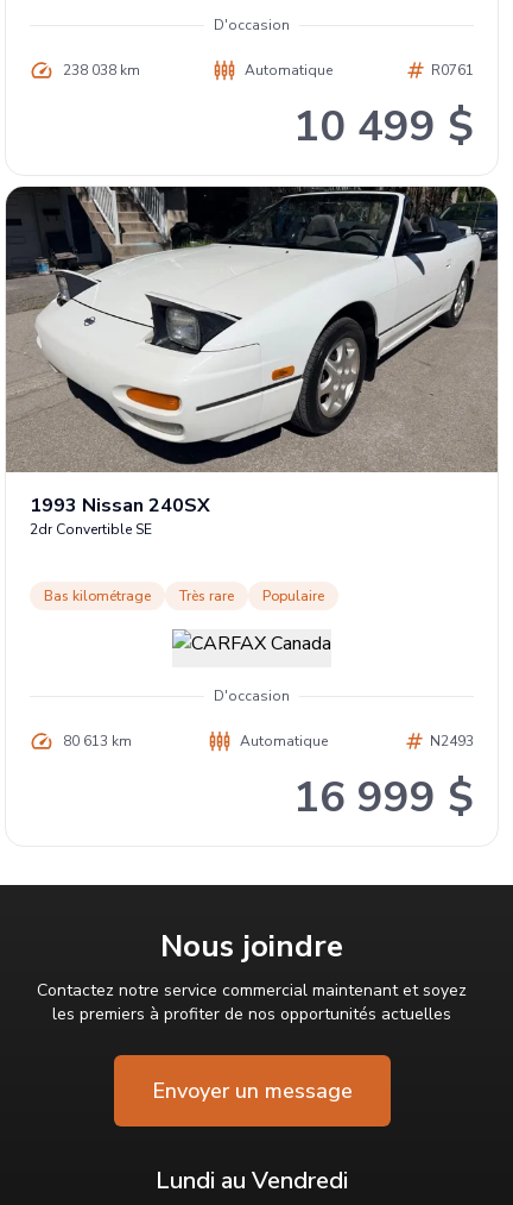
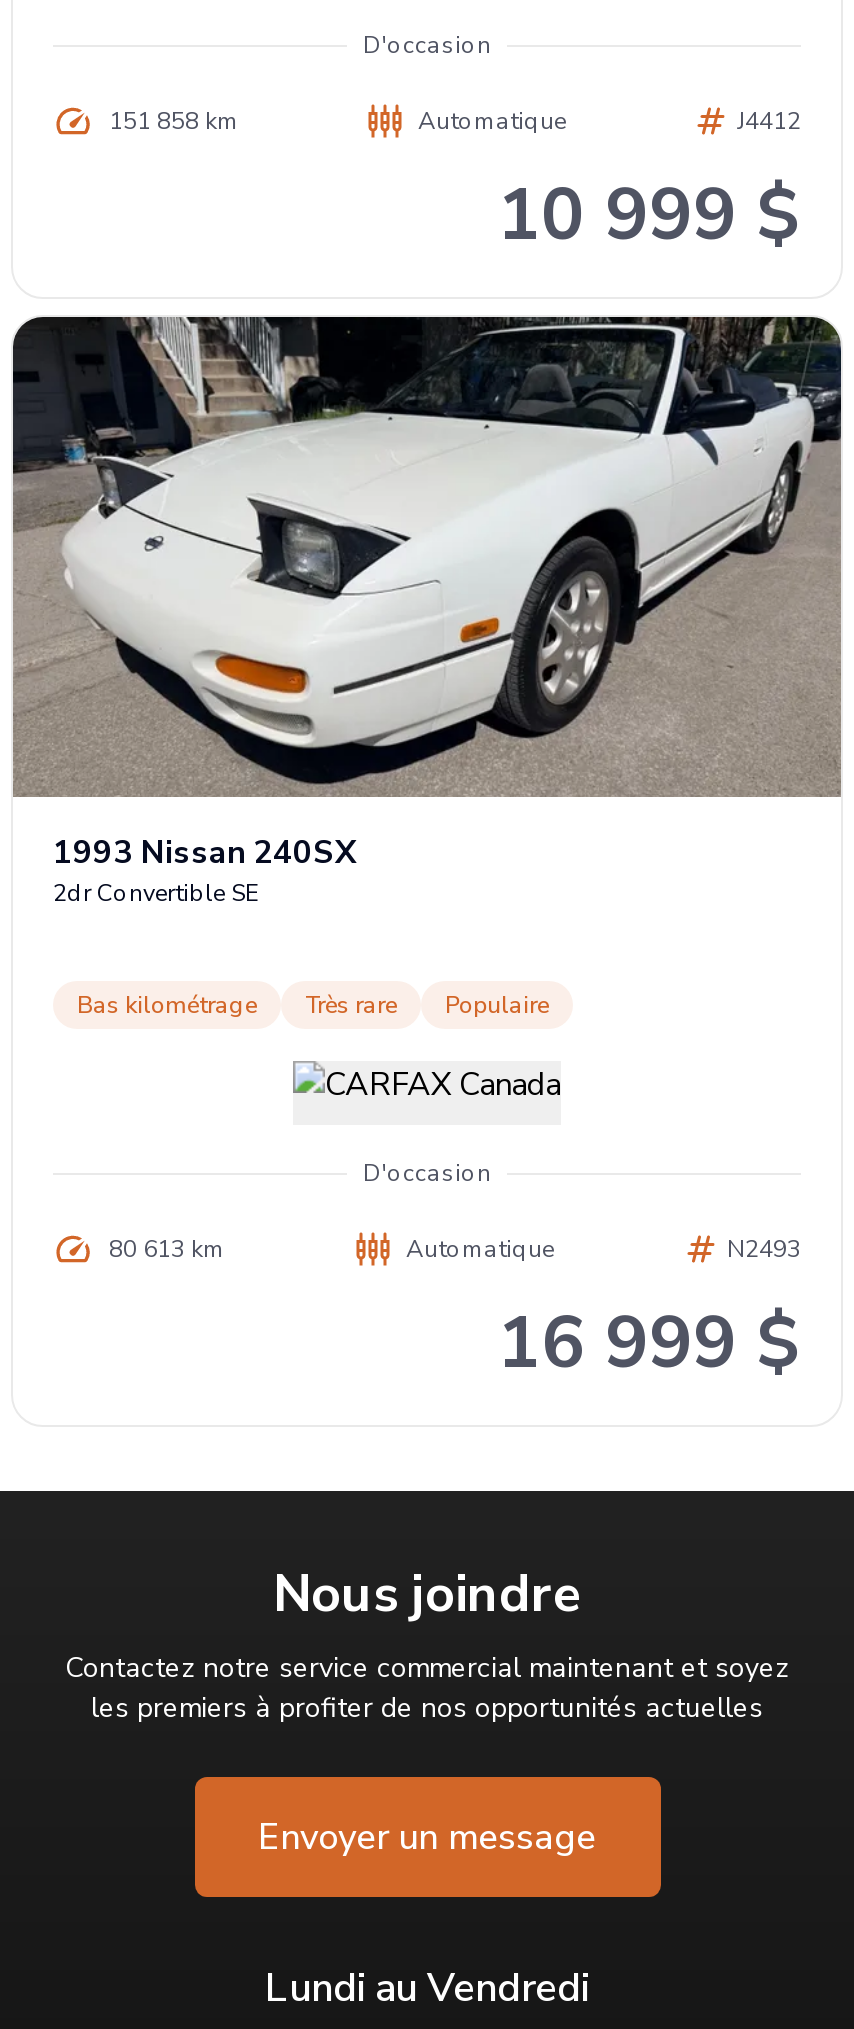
[63,61,140,80] 238 038 km -> [109,106,239,138] 151 858 km
[293,61,474,156] R0761 | 10 499 $ -> [497,106,801,266] J4412 | 10 999 $

